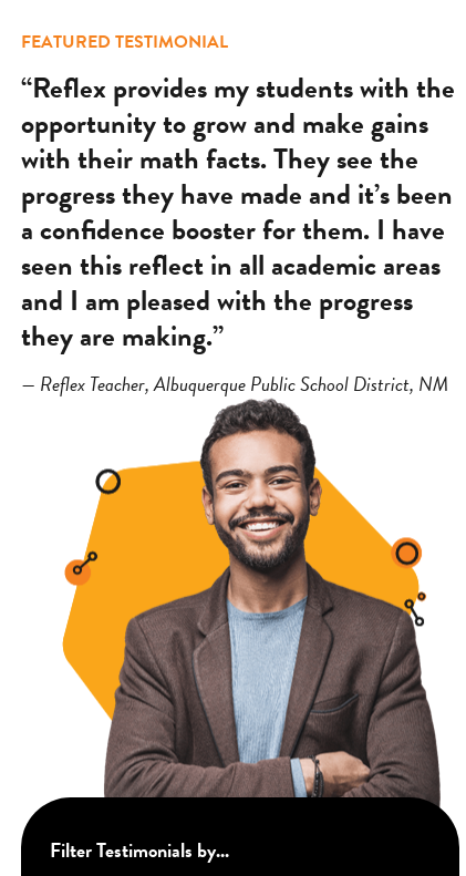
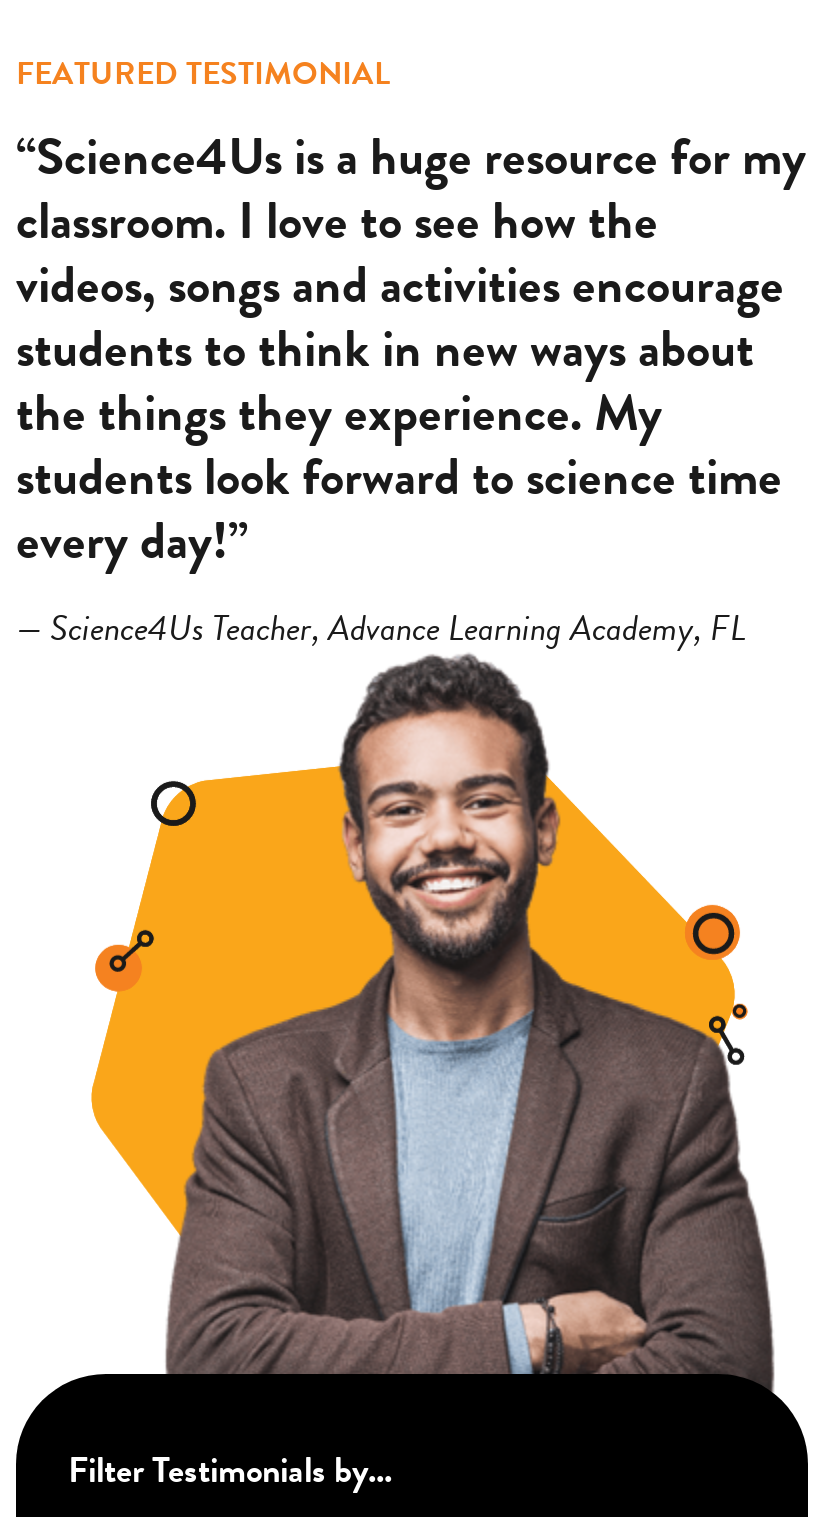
[21,66,455,399] “Reflex provides my students with the | opportunity to grow and make gains | with their math facts. They see the | progress they have made and it’s been | a confidence booster for them. I have | seen this reflect in all academic areas | and I am pleased with the progress | they are making.” | — Reflex Teacher, Albuquerque Public School District, NM -> [16,118,806,654] “Science4Us is a huge resource for my | classroom. I love to see how the | videos, songs and activities encourage | students to think in new ways about | the things they experience. My | students look forward to science time | every day!” | — Science4Us Teacher, Advance Learning Academy, FL

